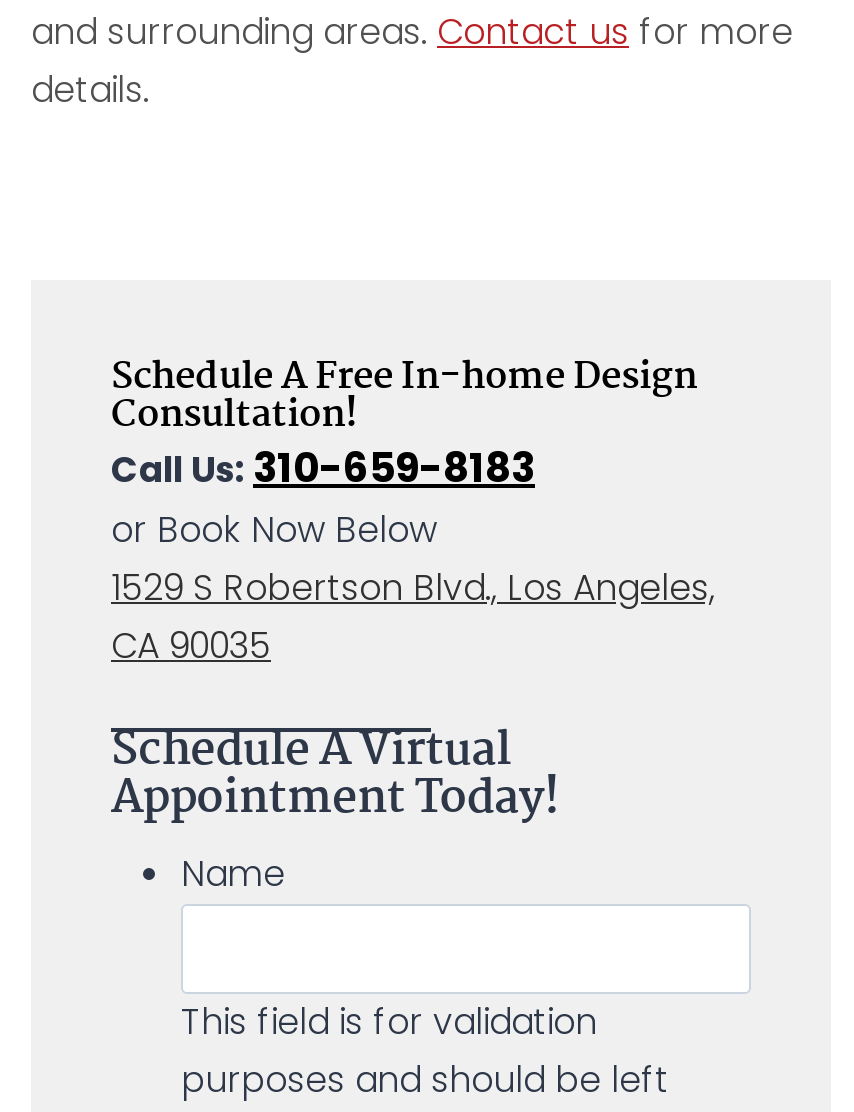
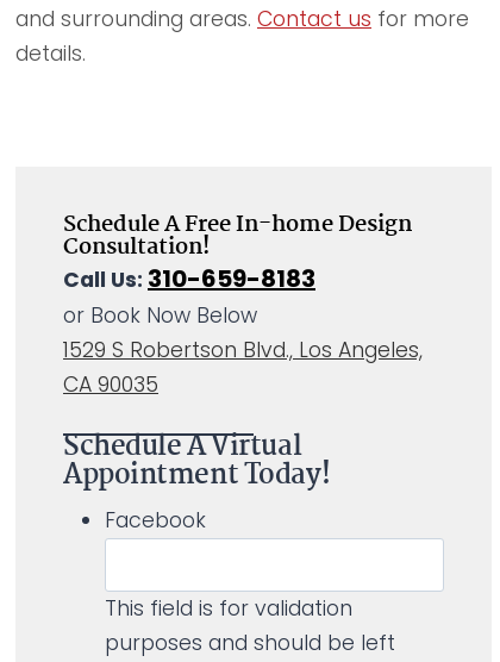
[181,850,285,898] Name -> [105,506,206,535] Facebook

